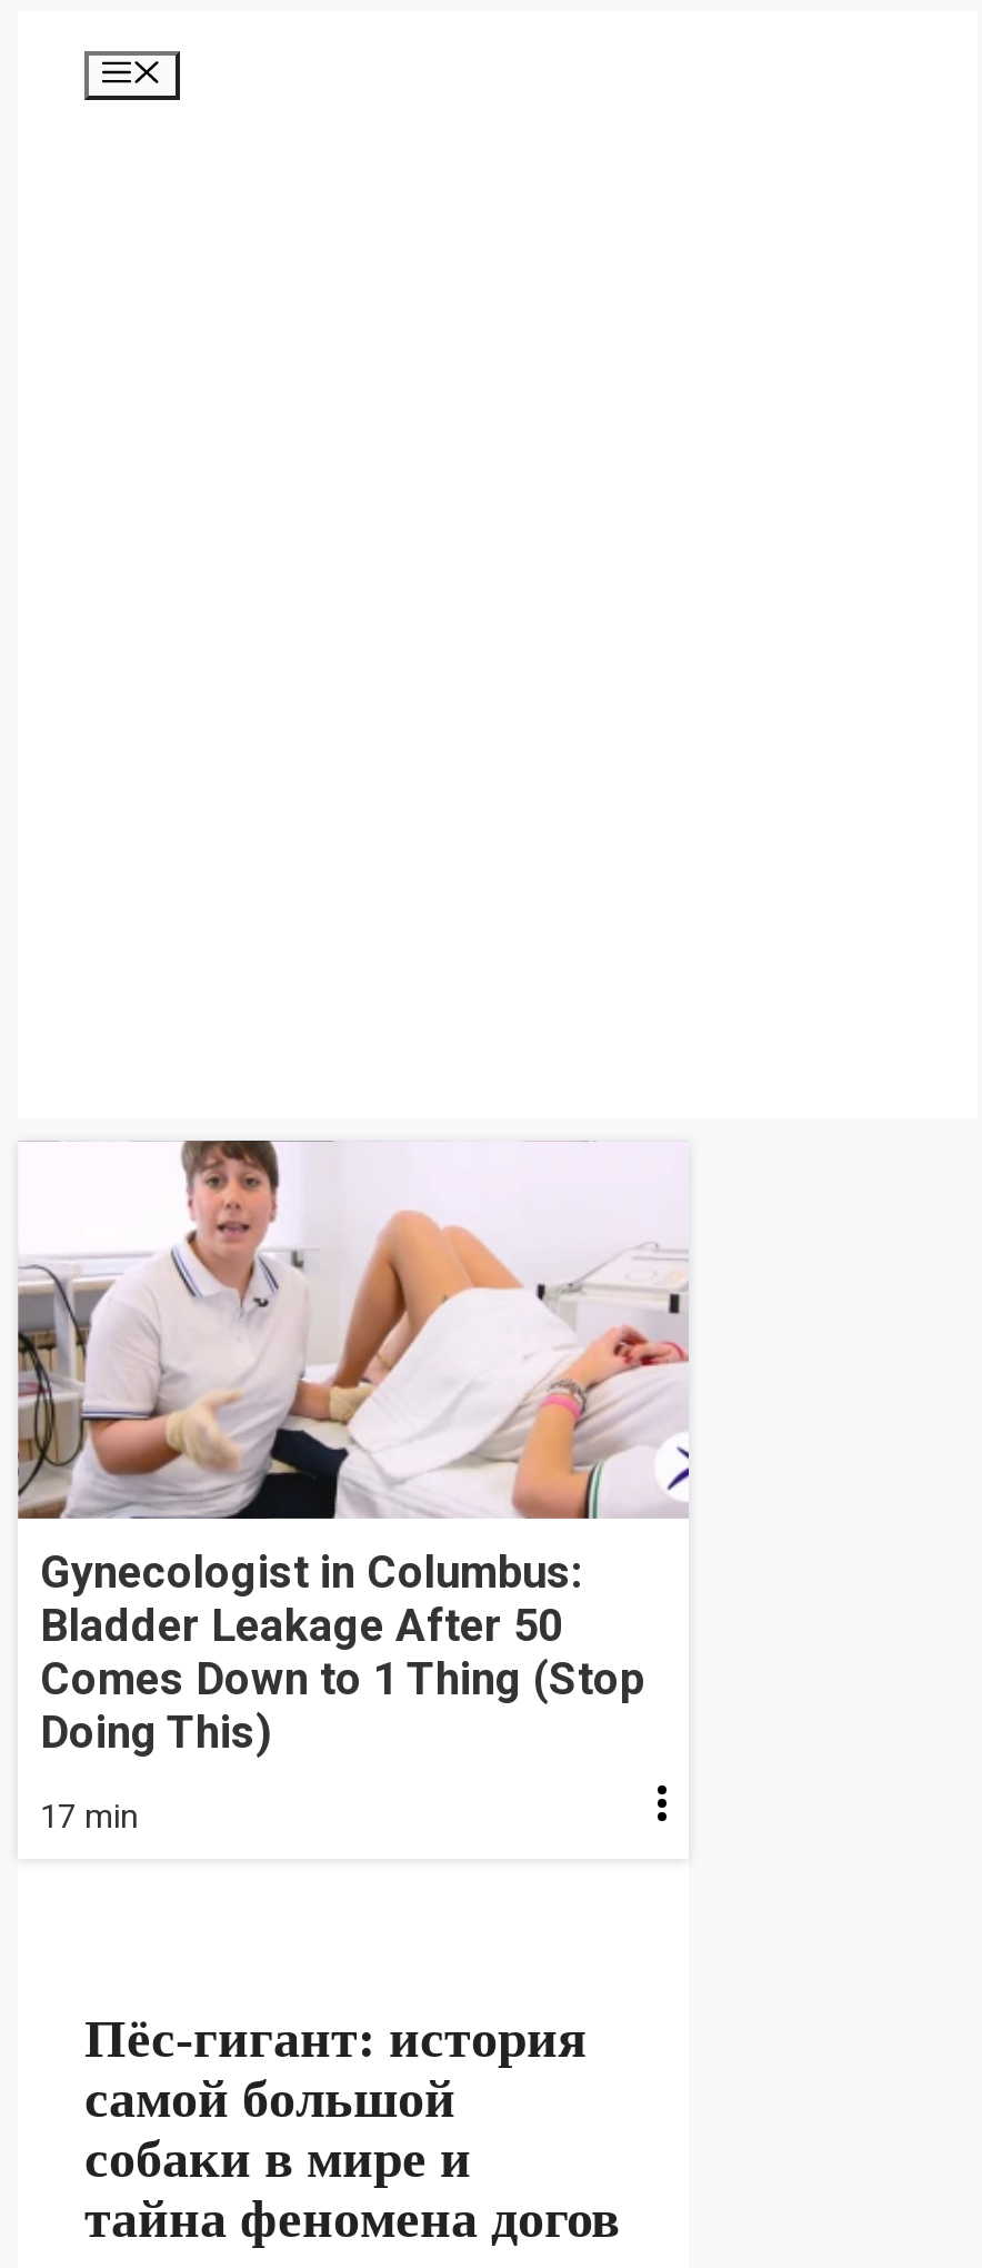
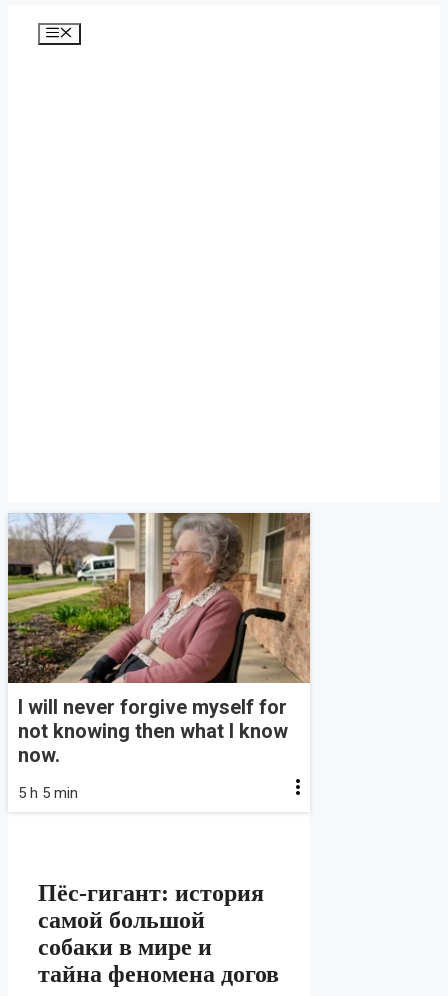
[18,1138,691,1760] [image] | Gynecologist in Columbus: | Bladder Leakage After 50 | Comes Down to 1 Thing (Stop | Doing This) -> [7,512,311,767] [image] | I will never forgive myself for | not knowing then what I know | now.
[40,1798,138,1838] 17 min -> [18,784,78,802] 5 h 5 min

